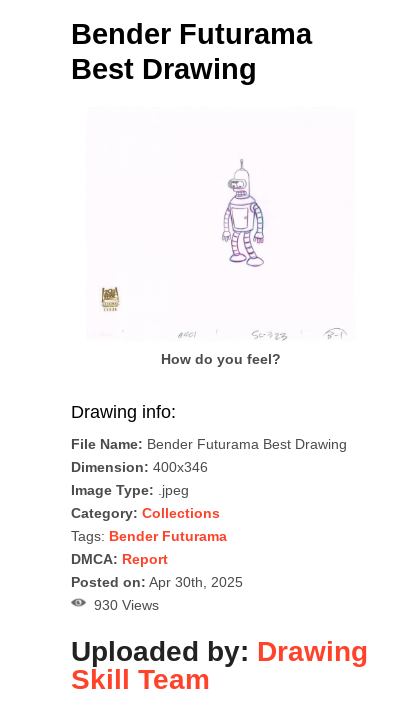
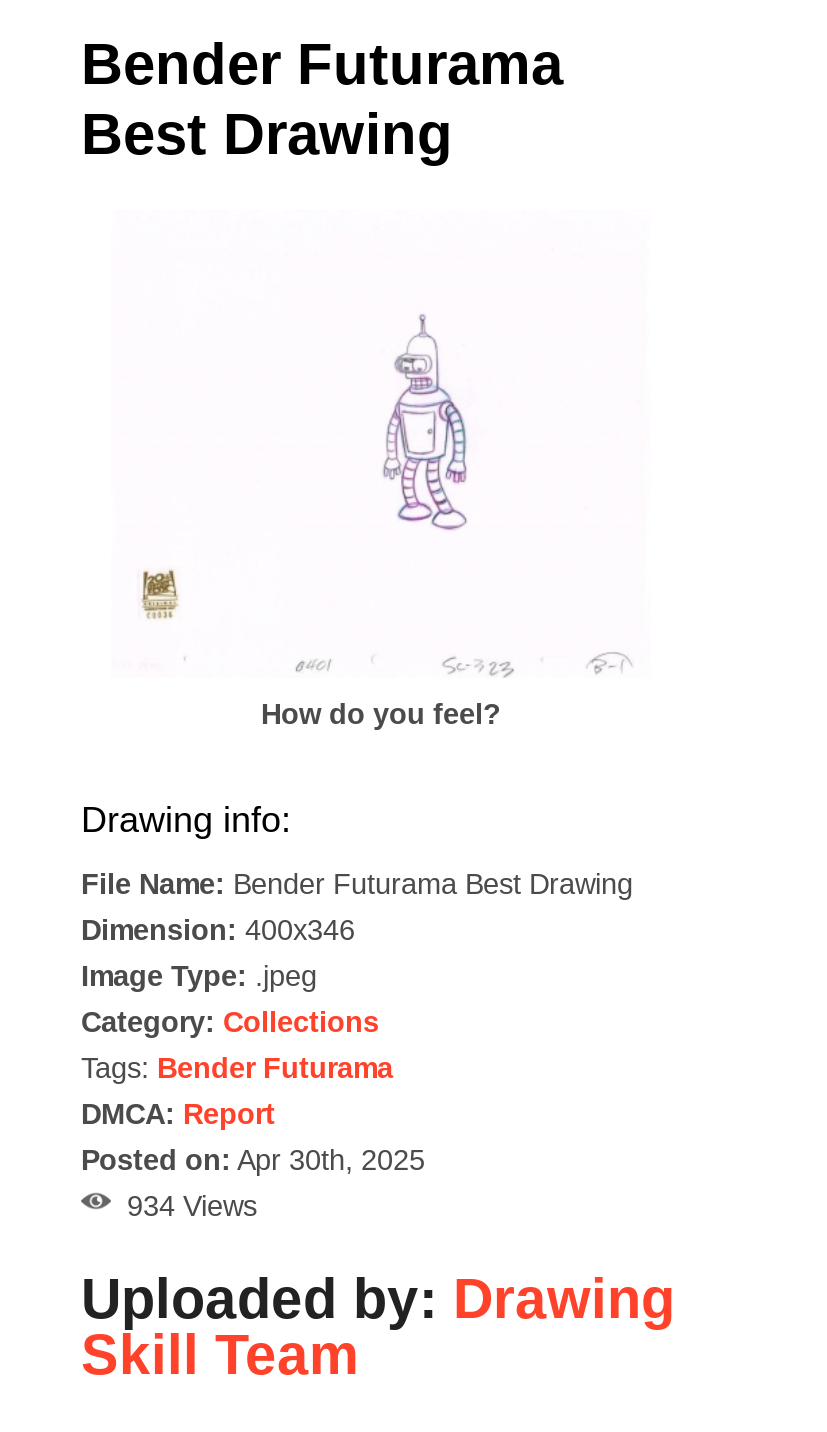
[86,597,159,613] 930 Views -> [111,1190,257,1222] 934 Views

